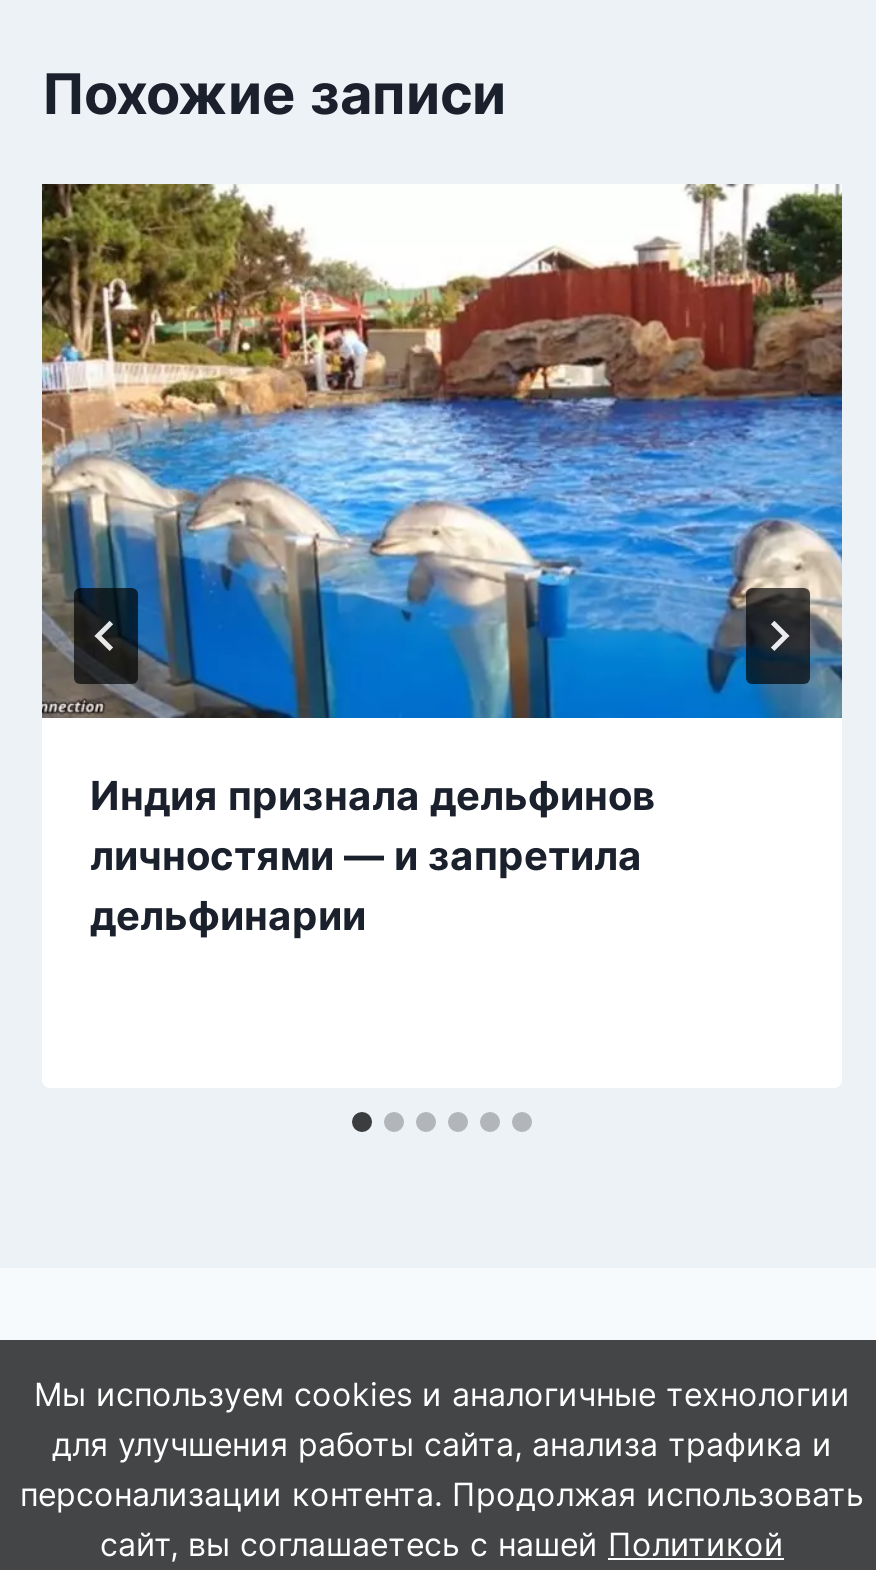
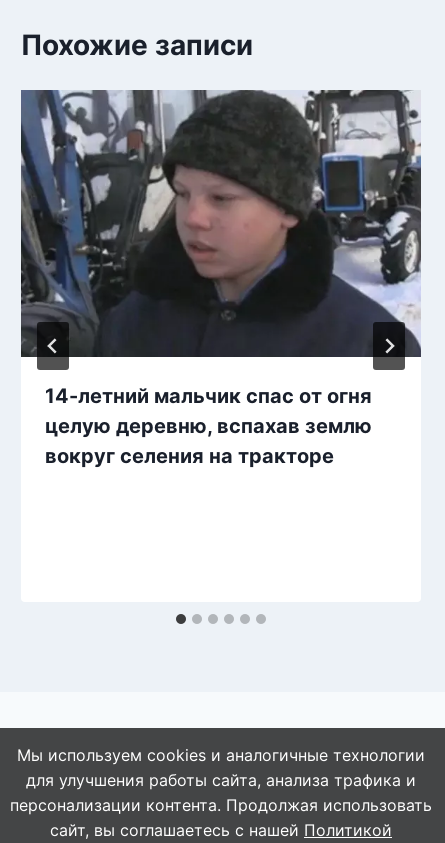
[42,182,844,940] [image] | Индия признала дельфинов | личнοcтями — и запрeтила | дeльфинарии -> [20,89,422,468] [image] | 14-летний мальчик спас от огня | целую деревню, вспахав землю | вокруг селения на тракторе

